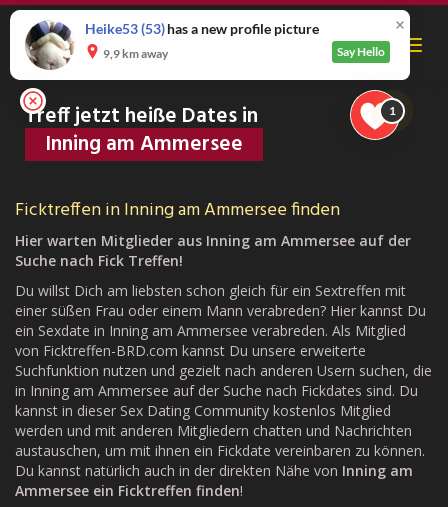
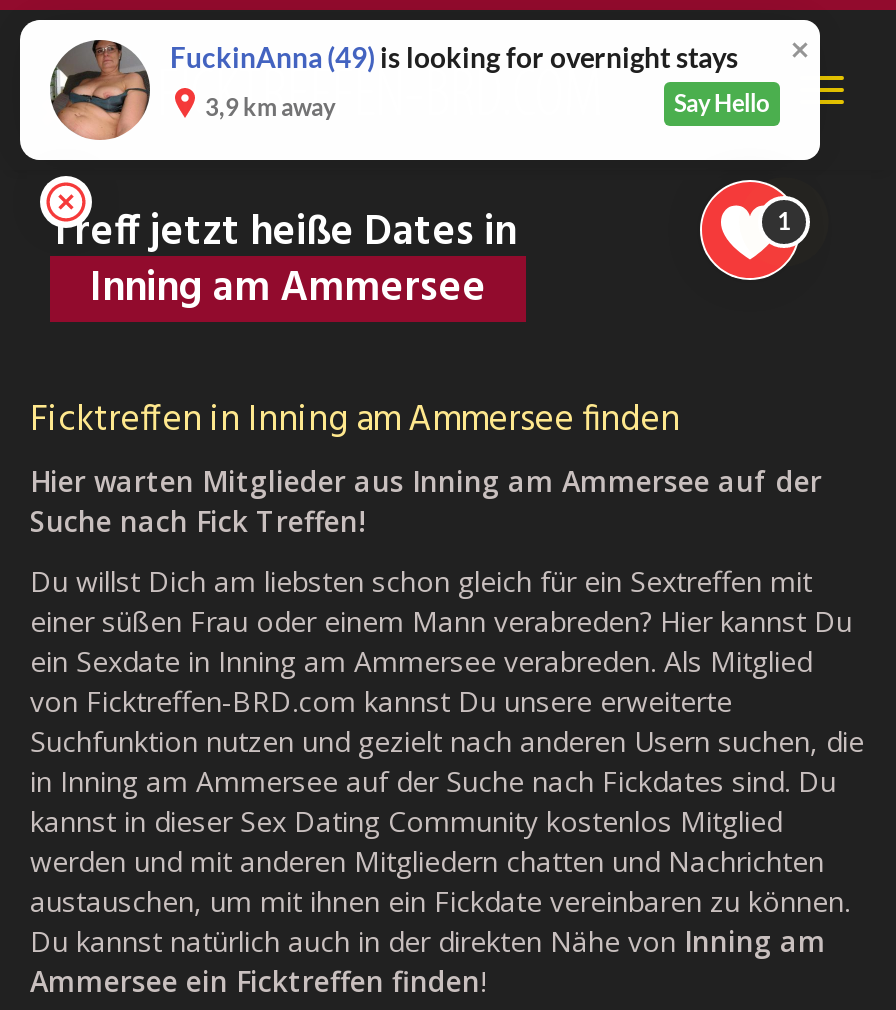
[28,20,319,69] [image] | Heike53 (53) has a new profile picture -> [56,38,738,138] [image] | FuckinAnna (49) is looking for overnight stays
[102,45,167,60] 9,9 km away -> [205,91,335,121] 3,9 km away

